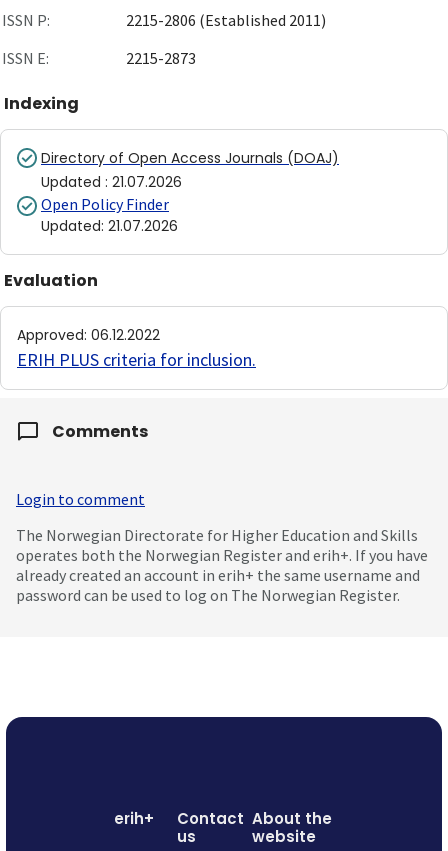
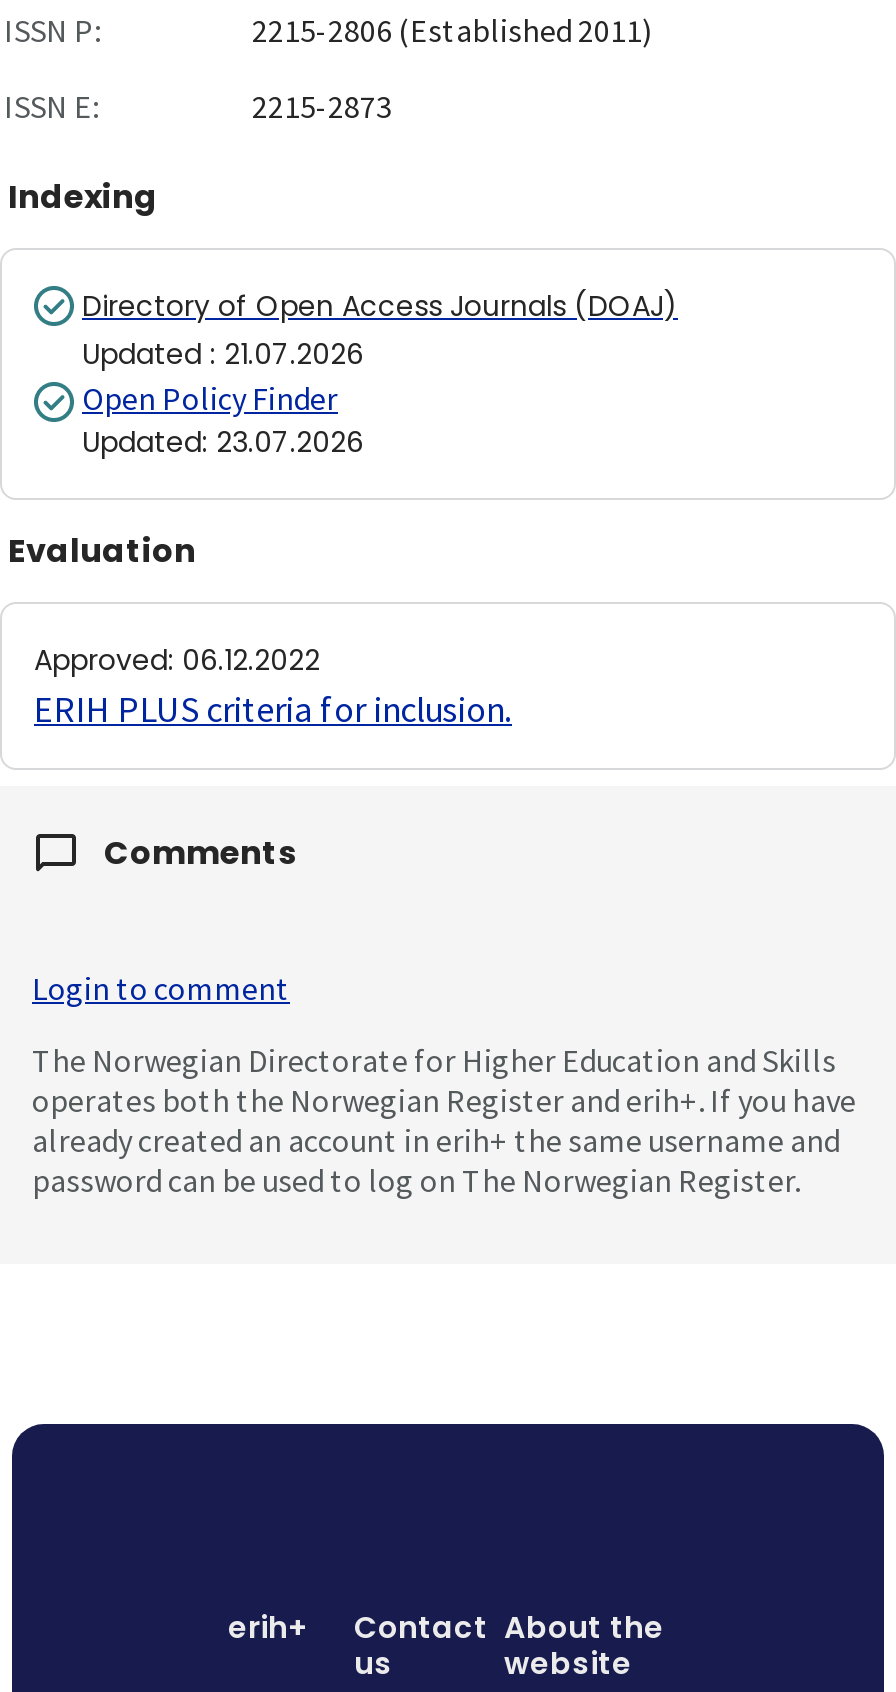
[41,216,178,236] Updated: 21.07.2026 -> [82,422,364,462] Updated: 23.07.2026

